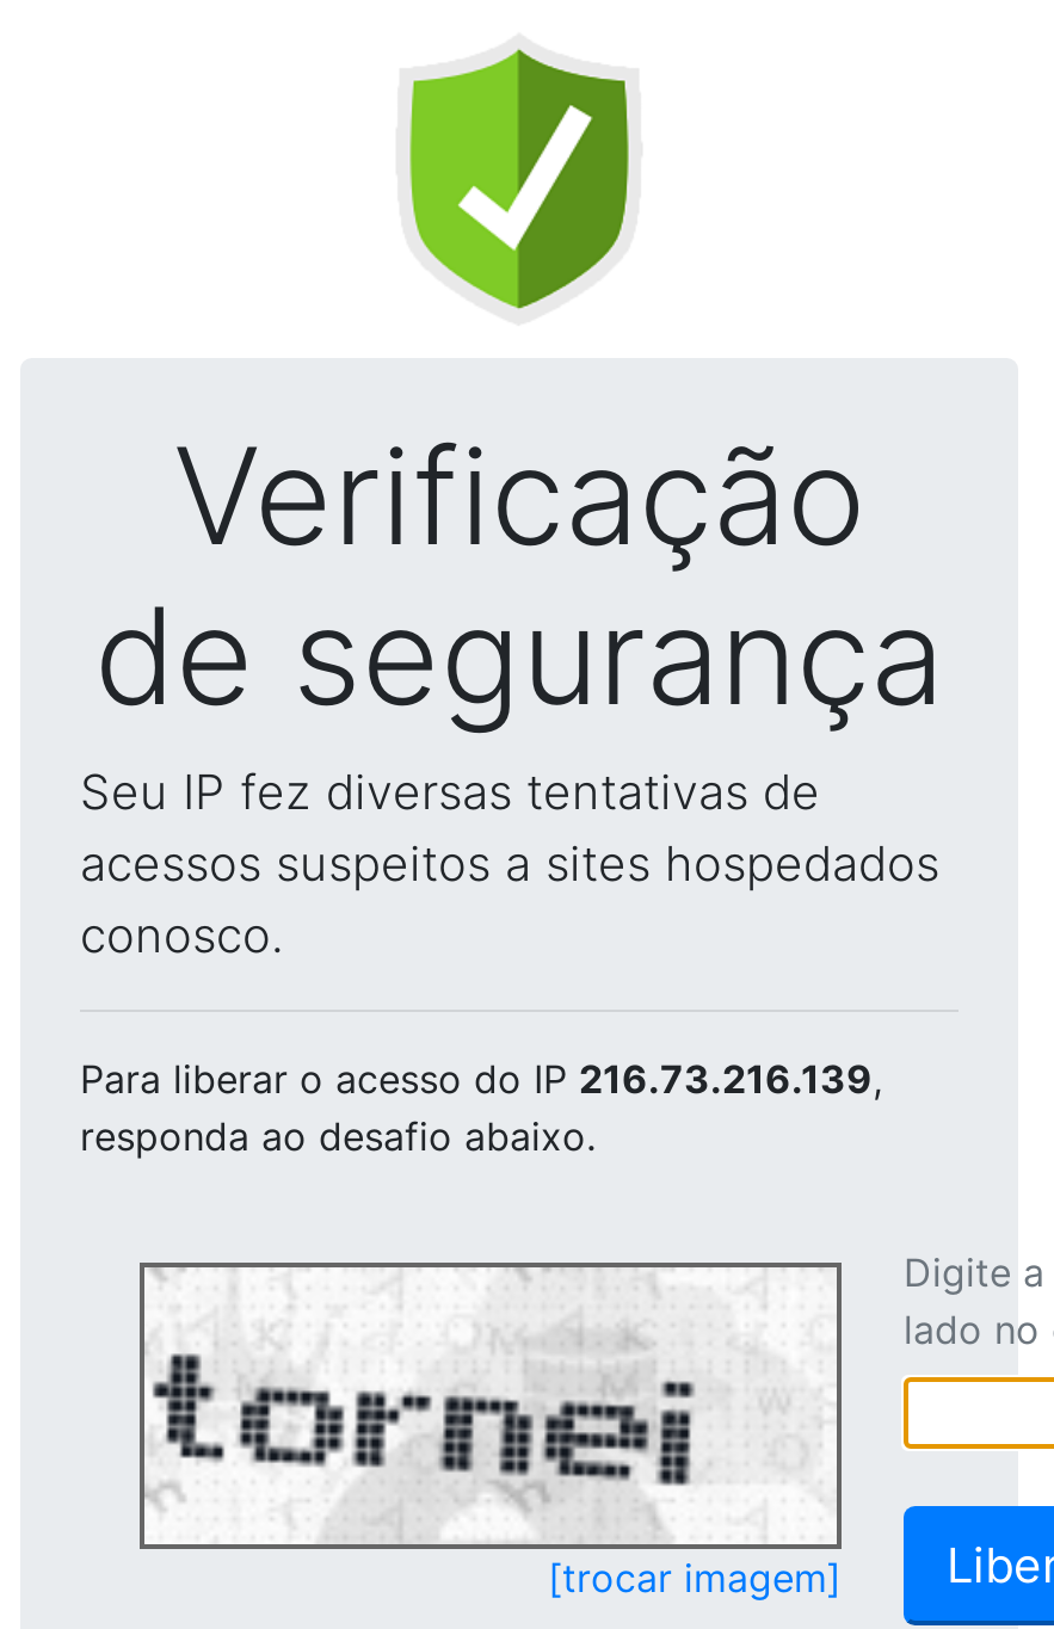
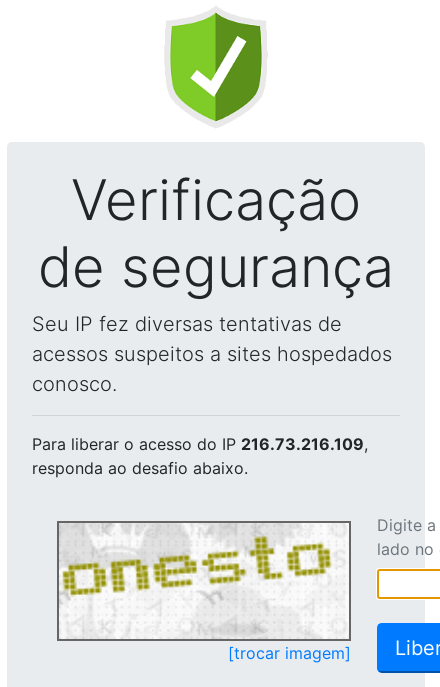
[80,1055,882,1103] Para liberar o acesso do IP 216.73.216.139, -> [32,434,368,454] Para liberar o acesso do IP 216.73.216.109,
[149,1270,794,1537] [image] -> [60,525,332,637] [image]

